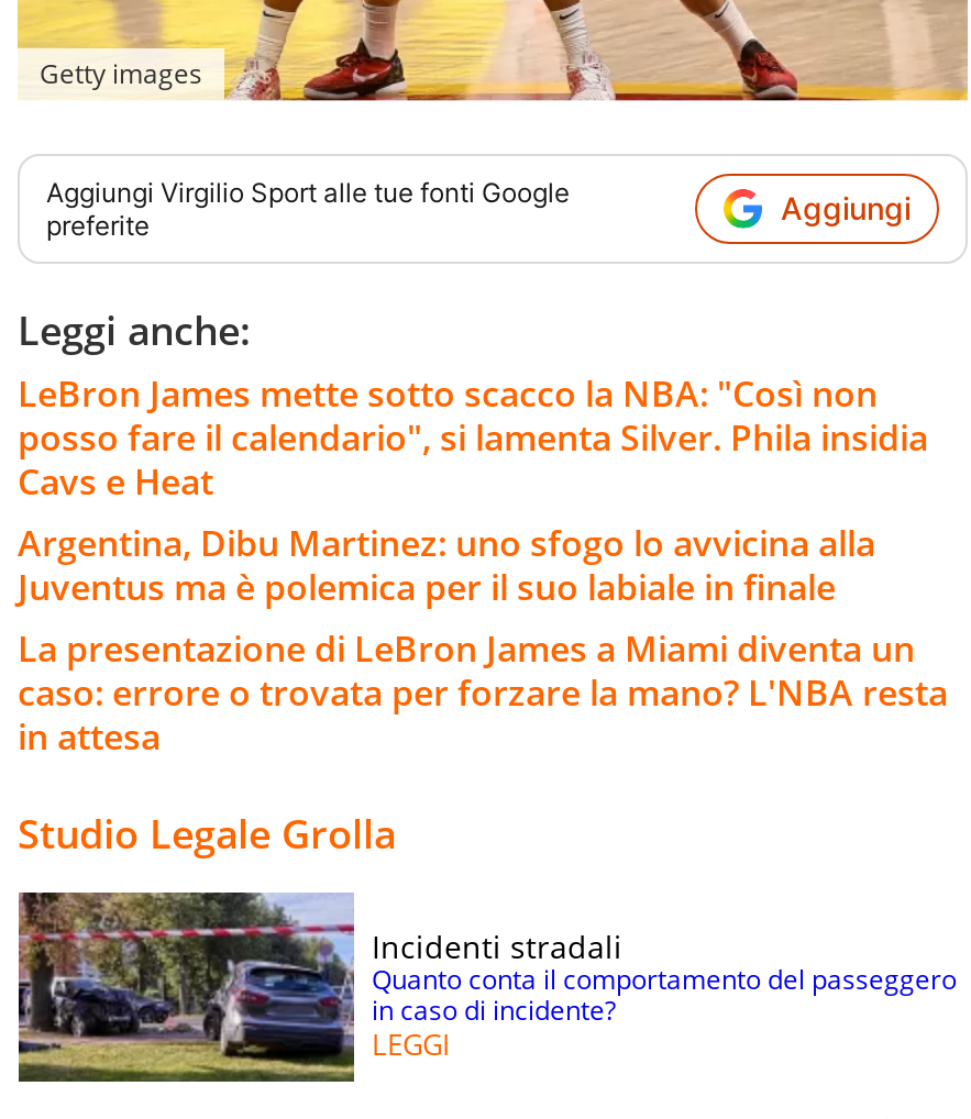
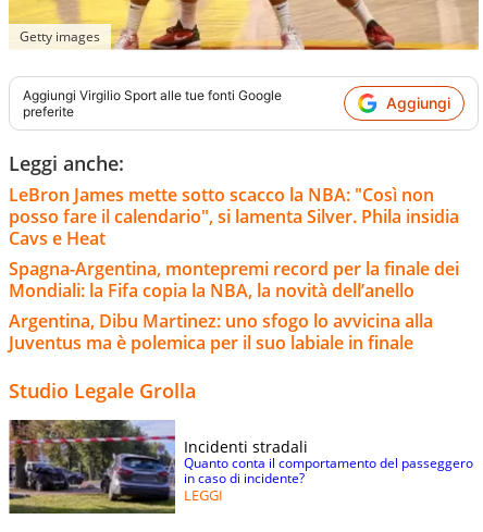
none -> [9,257,459,302] Spagna-Argentina, montepremi record per la finale dei | Mondiali: la Fifa copia la NBA, la novità dell’anello
moved [18,519,875,611] -> [9,309,433,355]: Argentina, Dibu Martinez: uno sfogo lo avvicina alla | Juventus ma è polemica per il suo labiale in finale
[18,624,948,761] La presentazione di LeBron James a Miami diventa un | caso: errore o trovata per forzare la mano? L'NBA resta | in attesa -> none

